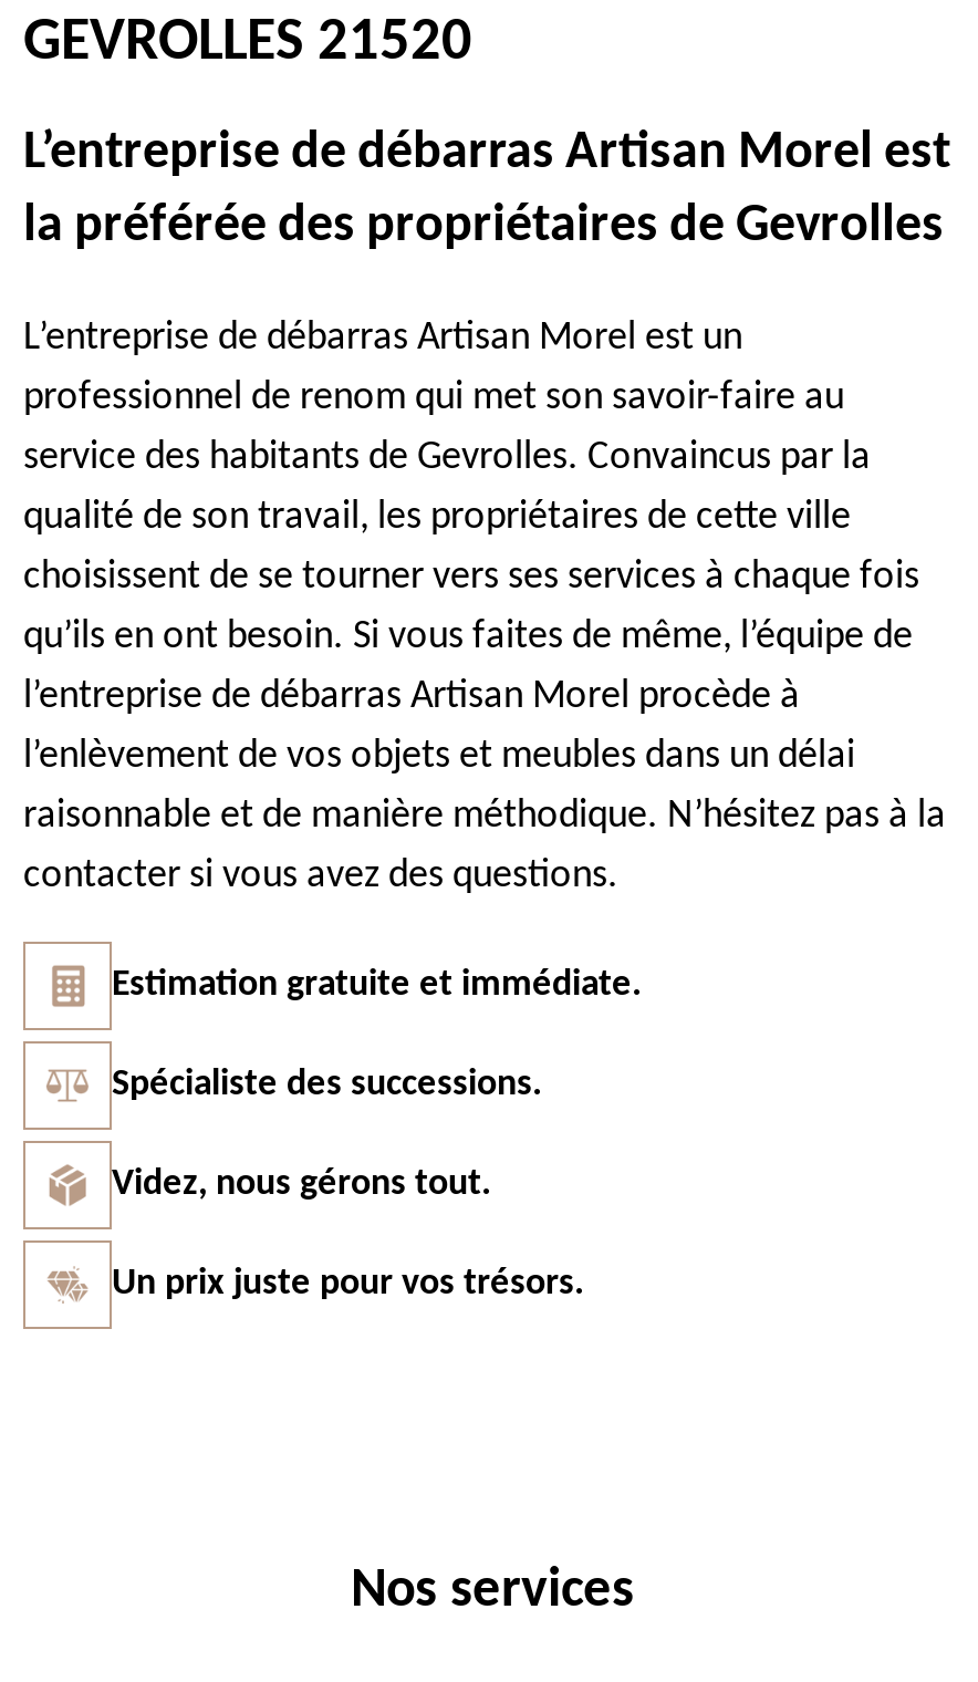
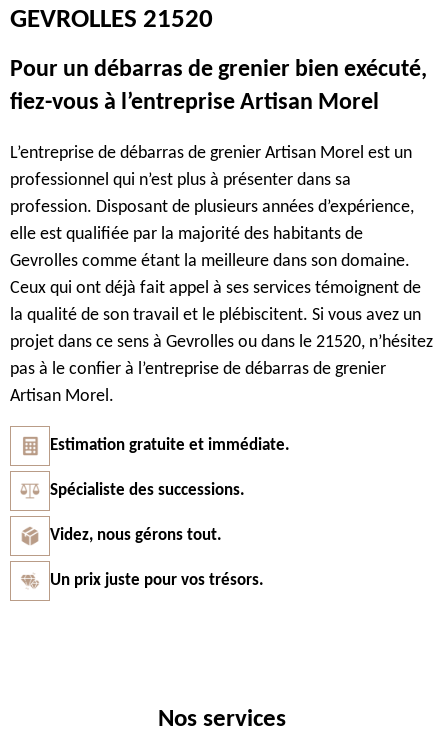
[23,127,950,253] L’entreprise de débarras Artisan Morel est | la préférée des propriétaires de Gevrolles -> [10,58,427,115] Pour un débarras de grenier bien exécuté, | fiez-vous à l’entreprise Artisan Morel
[23,318,946,897] L’entreprise de débarras Artisan Morel est un | professionnel de renom qui met son savoir-faire au | service des habitants de Gevrolles. Convaincus par la | qualité de son travail, les propriétaires de cette ville | choisissent de se tourner vers ses services à chaque fois | qu’ils en ont besoin. Si vous faites de même, l’équipe de | l’entreprise de débarras Artisan Morel procède à | l’enlèvement de vos objets et meubles dans un délai | raisonnable et de manière méthodique. N’hésitez pas à la | contacter si vous avez des questions. -> [10,144,433,406] L’entreprise de débarras de grenier Artisan Morel est un | professionnel qui n’est plus à présenter dans sa | profession. Disposant de plusieurs années d’expérience, | elle est qualifiée par la majorité des habitants de | Gevrolles comme étant la meilleure dans son domaine. | Ceux qui ont déjà fait appel à ses services témoignent de | la qualité de son travail et le plébiscitent. Si vous avez un | projet dans ce sens à Gevrolles ou dans le 21520, n’hésitez | pas à le confier à l’entreprise de débarras de grenier | Artisan Morel.

